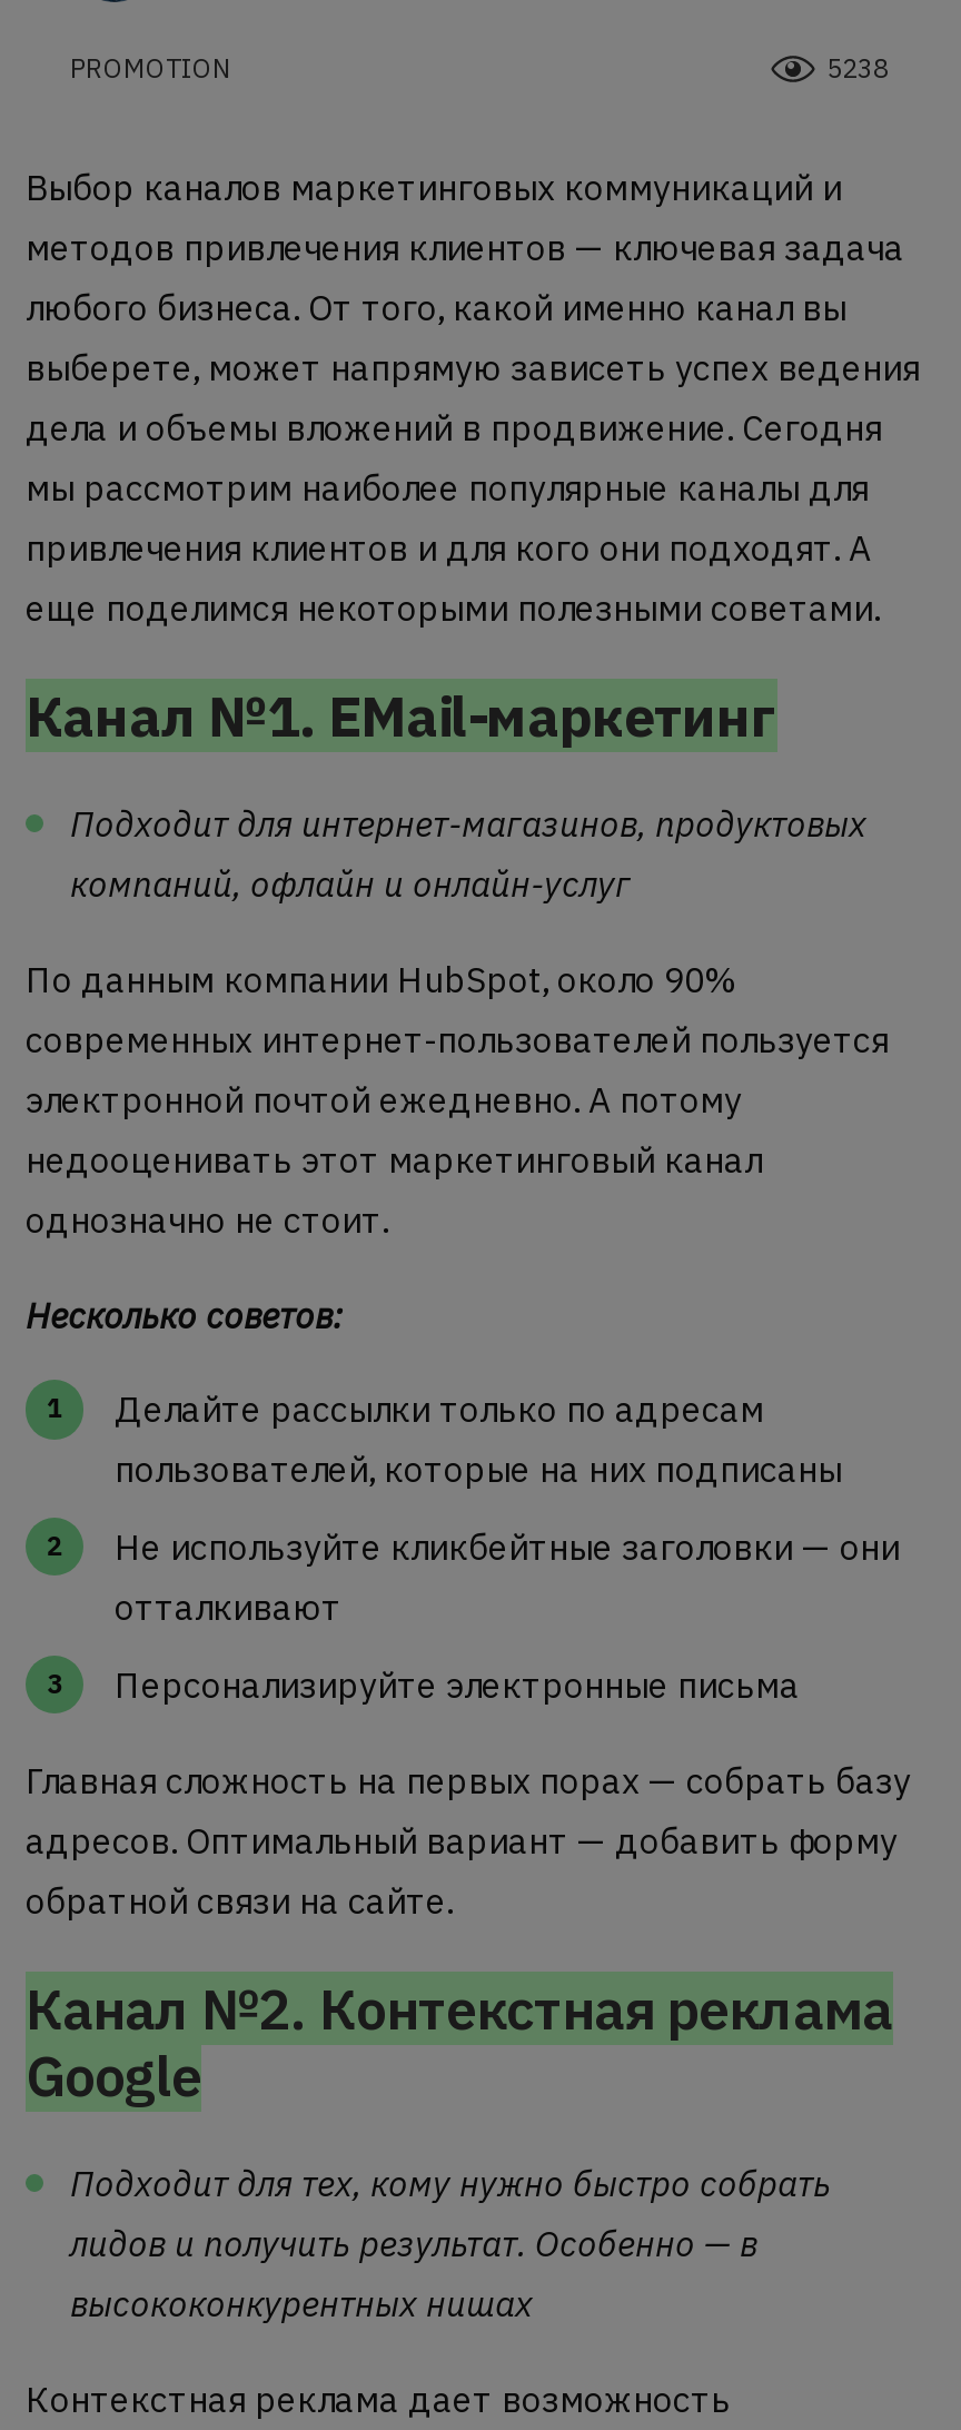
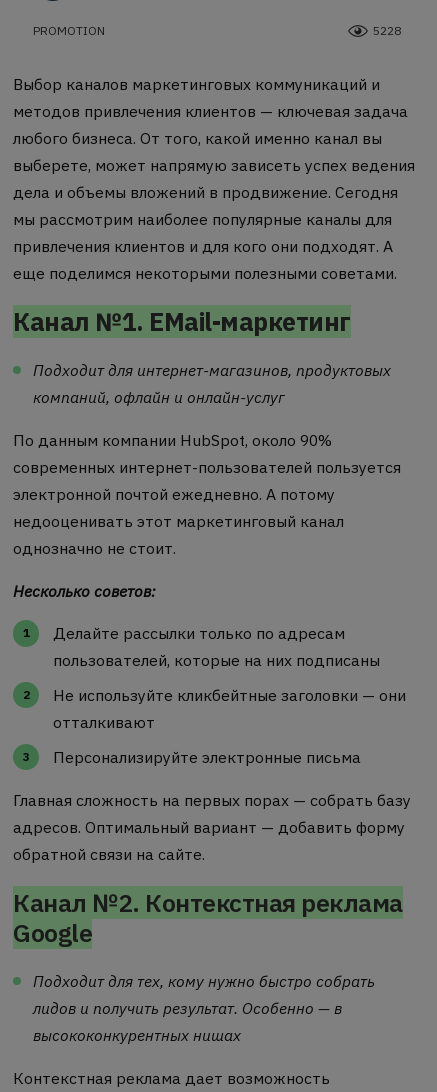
[826,51,889,85] 5238 -> [373,23,401,38] 5228

